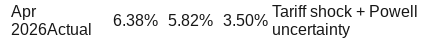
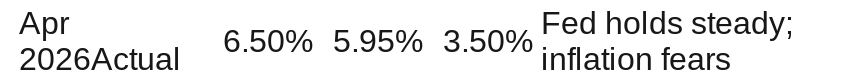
[272,3,418,38] Tariff shock + Powell | uncertainty -> [541,6,793,76] Fed holds steady; | inflation fears
[113,12,268,29] 6.38% 5.82% 3.50% -> [223,24,533,58] 6.50% 5.95% 3.50%

